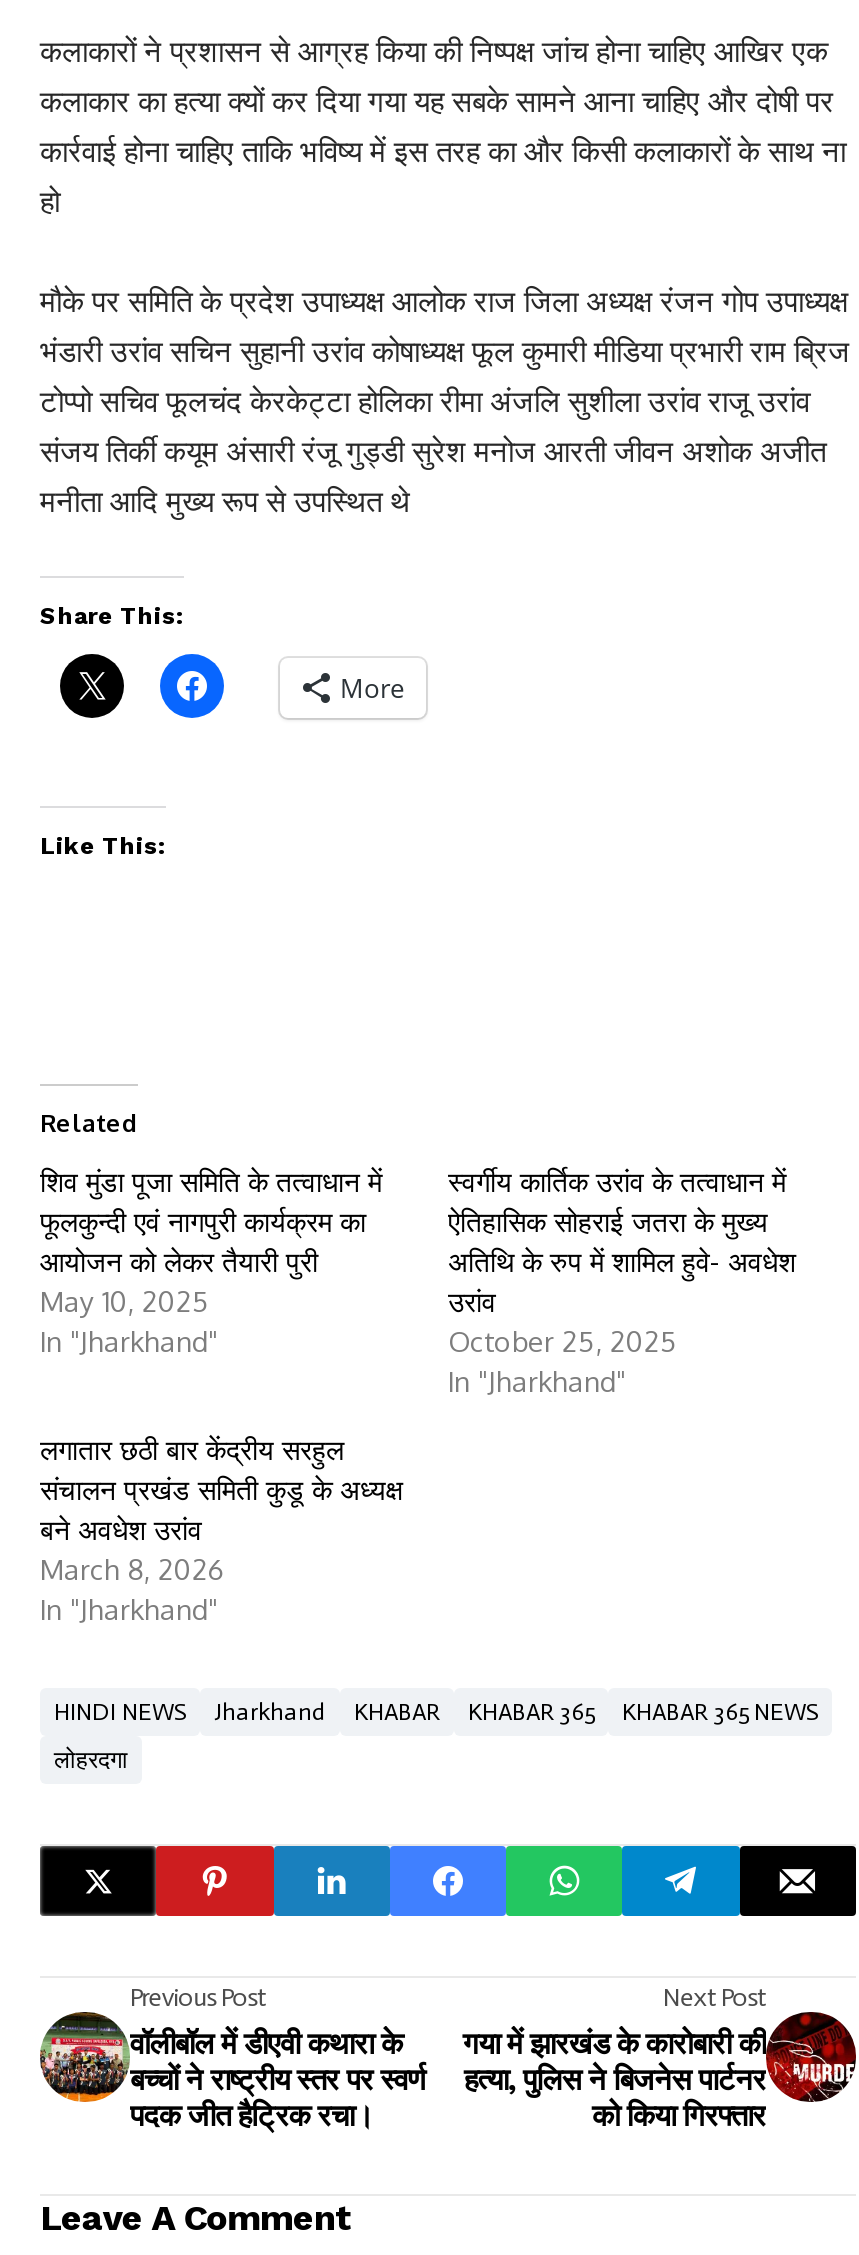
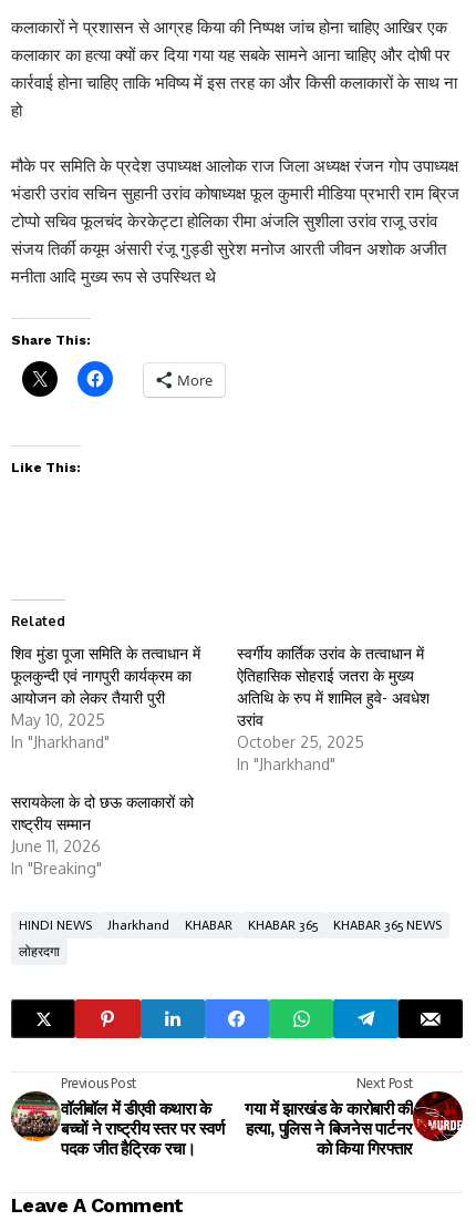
[40,1433,404,1627] लगातार छठी बार केंद्रीय सरहुल | संचालन प्रखंड समिती कुडू के अध्यक्ष | बने अवधेश उरांव | March 8, 2026 | In "Jharkhand" -> [11,793,194,878] सरायकेला के दो छऊ कलाकारों को | राष्ट्रीय सम्मान | June 11, 2026 | In "Breaking"

